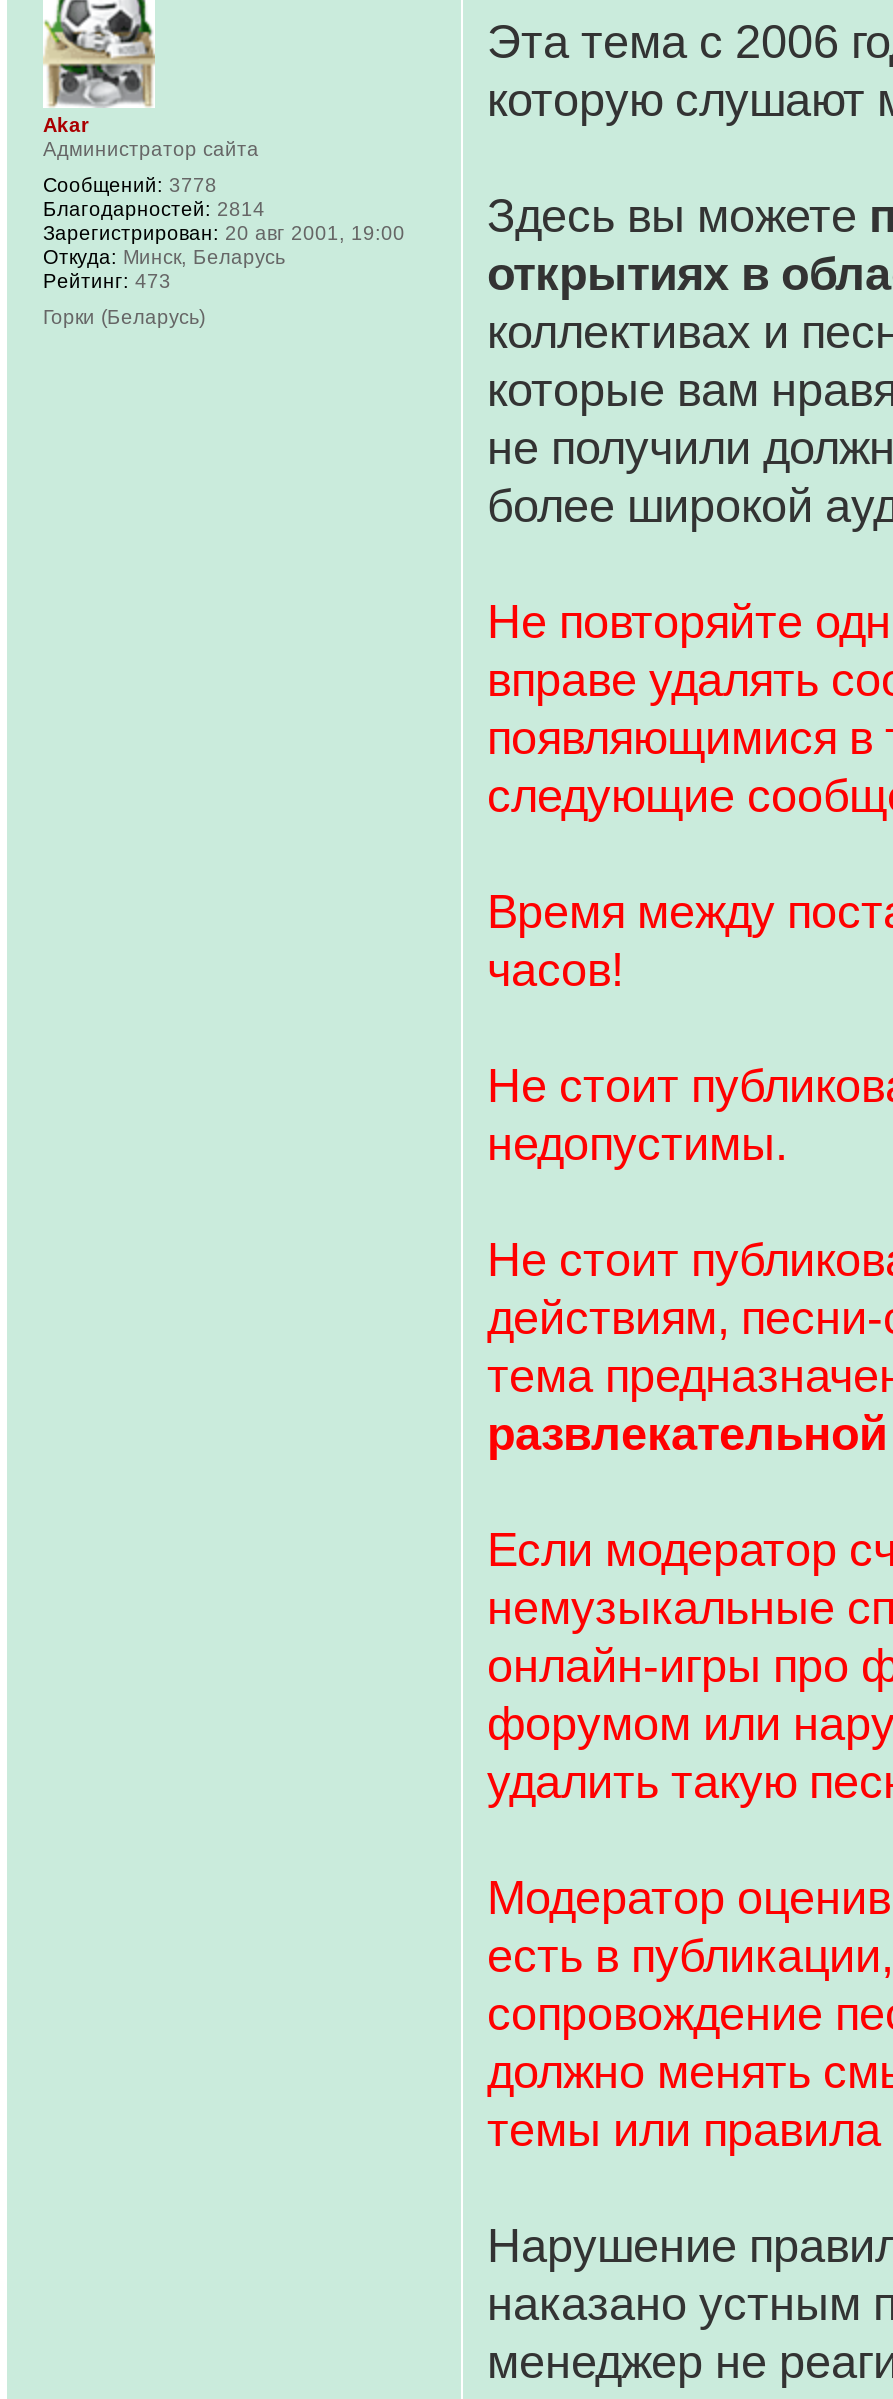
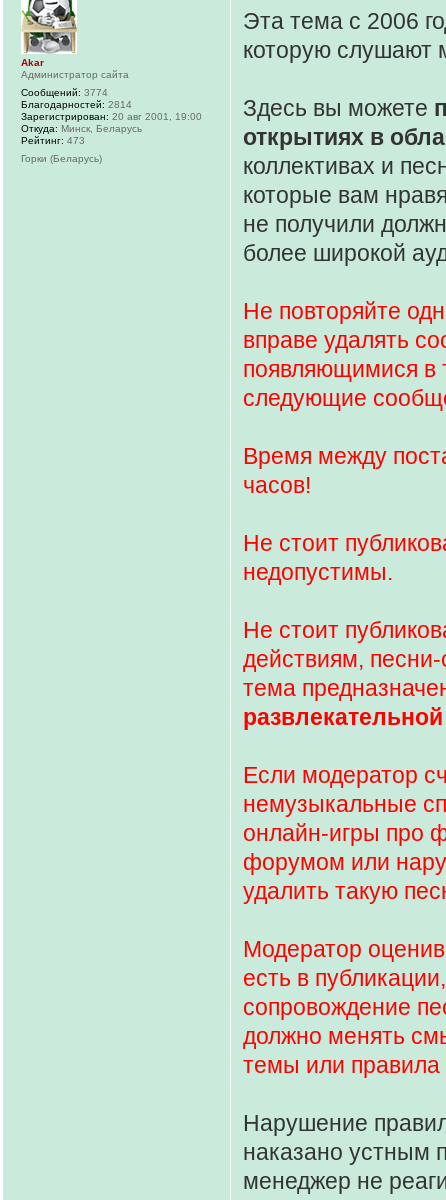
[43,174,217,196] Сообщений: 3778 -> [21,87,108,98] Сообщений: 3774

